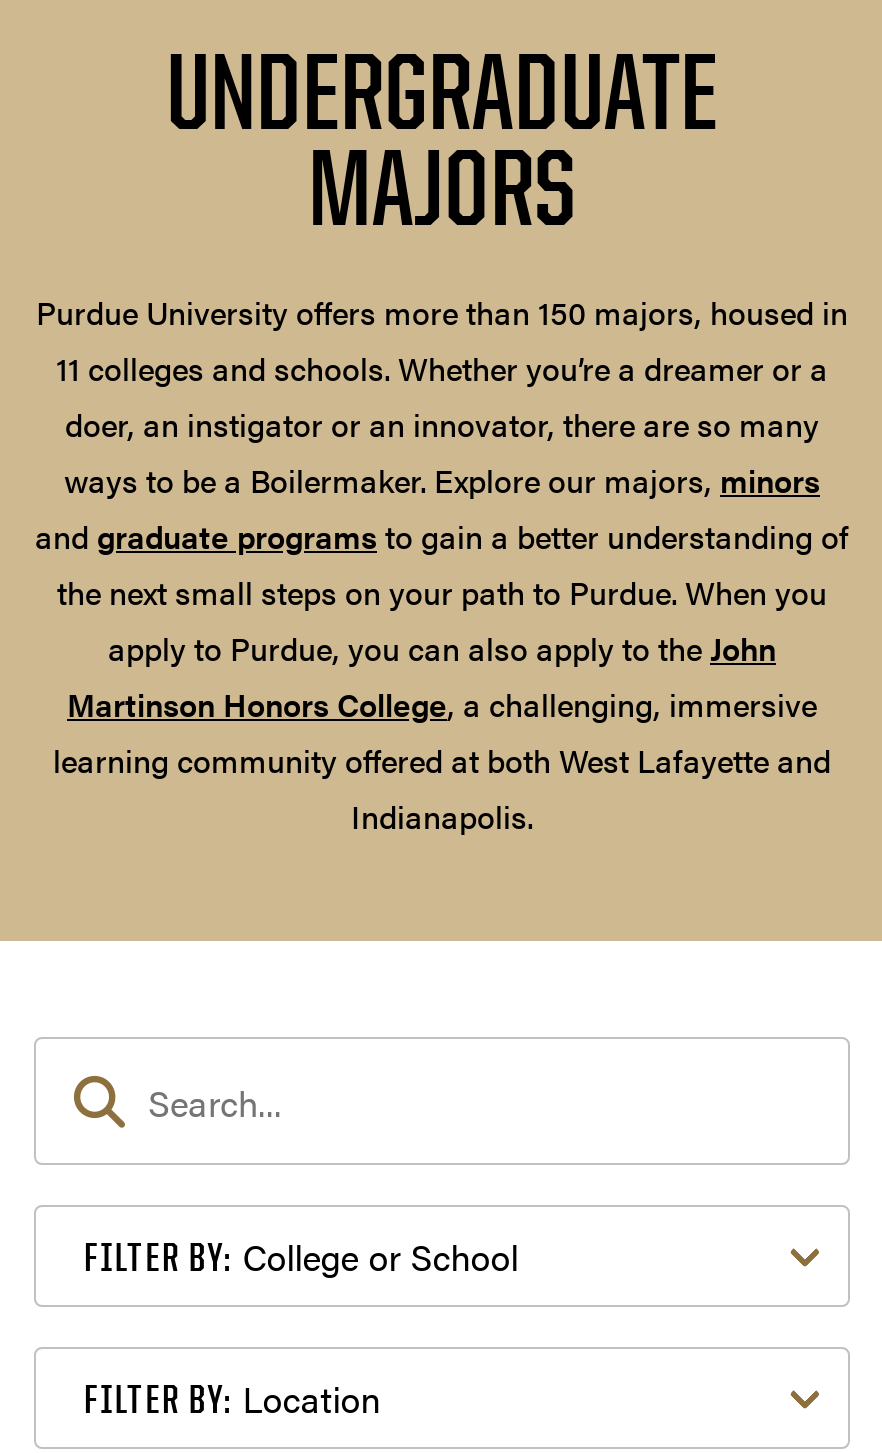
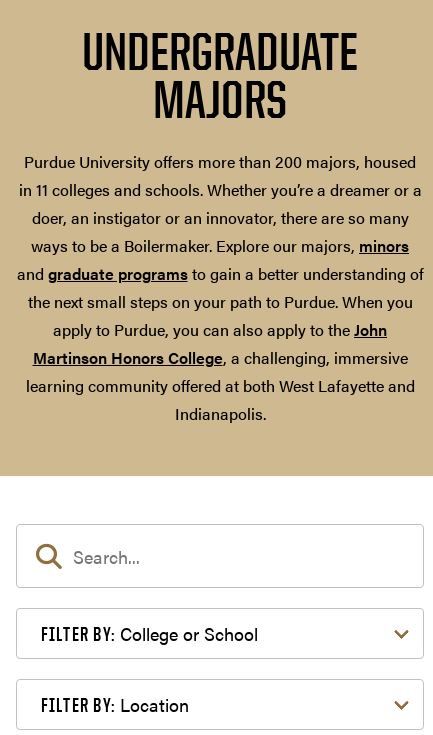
[36,289,848,391] Purdue University offers more than 150 majors, housed in | 11 colleges and schools. Whether you’re a dreamer or a -> [18,150,421,201] Purdue University offers more than 200 majors, housed | in 11 colleges and schools. Whether you’re a dreamer or a

